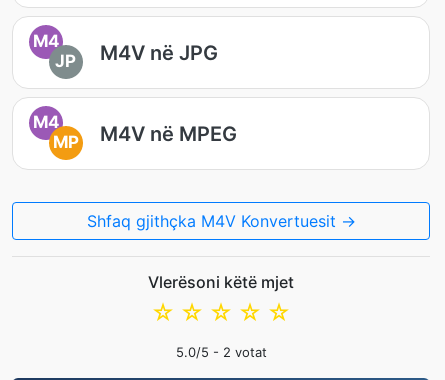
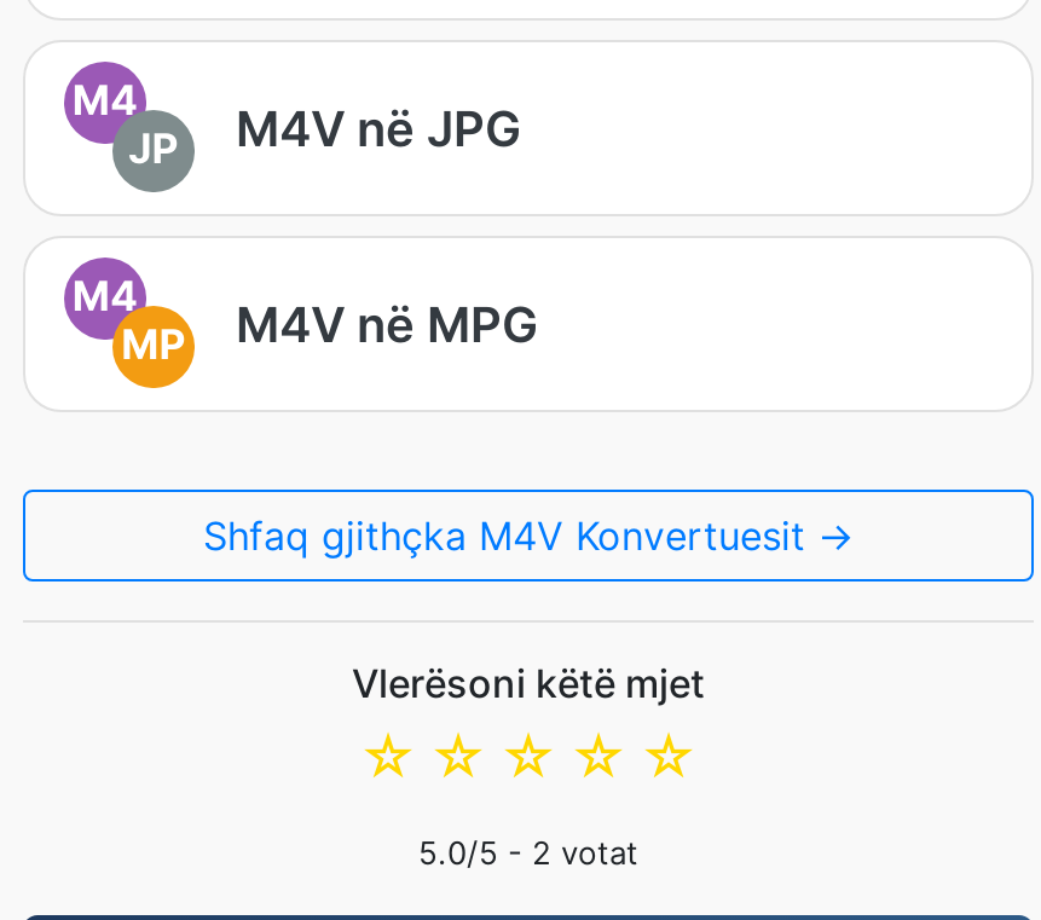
[100,121,237,145] M4V në MPEG -> [236,295,538,353] M4V në MPG

